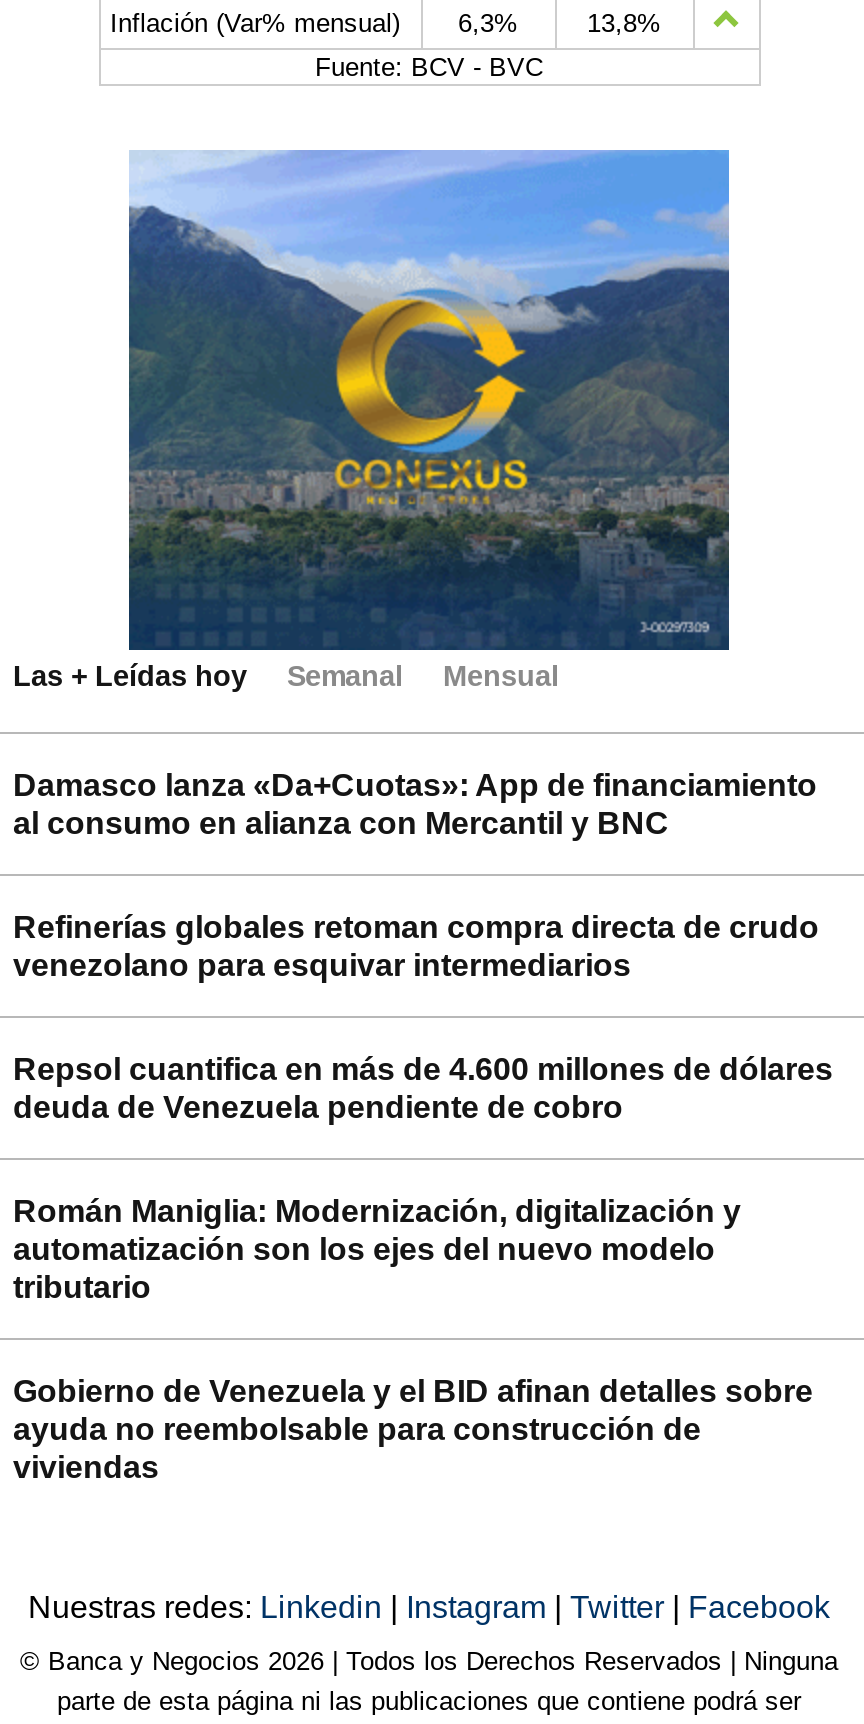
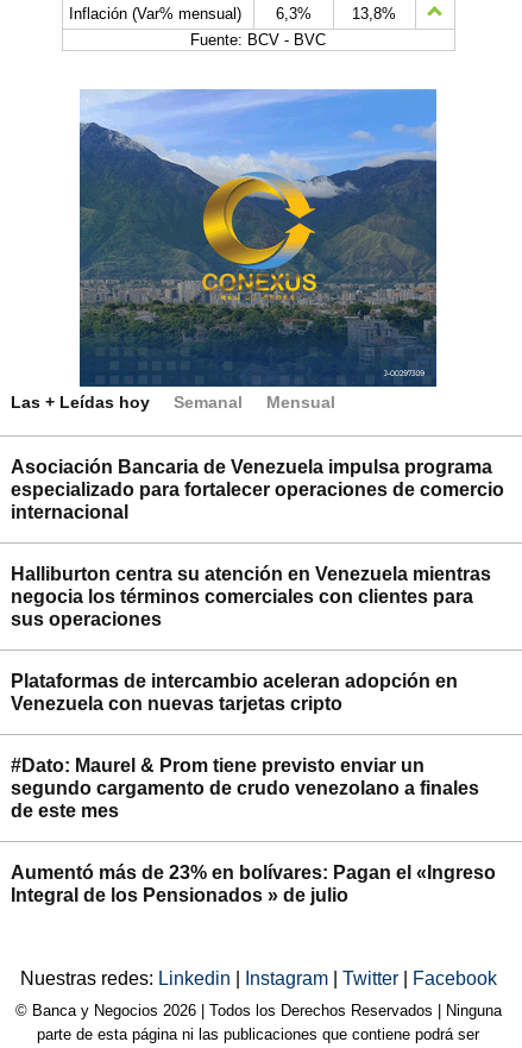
[13,768,817,840] Damasco lanza «Da+Cuotas»: App de financiamiento | al consumo en alianza con Mercantil y BNC -> [11,457,504,522] Asociación Bancaria de Venezuela impulsa programa | especializado para fortalecer operaciones de comercio | internacional
[13,910,819,982] Refinerías globales retoman compra directa de crudo | venezolano para esquivar intermediarios -> [11,564,491,629] Halliburton centra su atención en Venezuela mientras | negocia los términos comerciales con clientes para | sus operaciones
[13,1052,833,1124] Repsol cuantifica en más de 4.600 millones de dólares | deuda de Venezuela pendiente de cobro -> [11,671,458,714] Plataformas de intercambio aceleran adopción en | Venezuela con nuevas tarjetas cripto
[13,1194,741,1304] Román Maniglia: Modernización, digitalización y | automatización son los ejes del nuevo modelo | tributario -> [11,755,479,821] #Dato: Maurel & Prom tiene previsto enviar un | segundo cargamento de crudo venezolano a finales | de este mes
[13,1374,813,1484] Gobierno de Venezuela y el BID afinan detalles sobre | ayuda no reembolsable para construcción de | viviendas -> [11,862,496,905] Aumentó más de 23% en bolívares: Pagan el «Ingreso | Integral de los Pensionados » de julio

